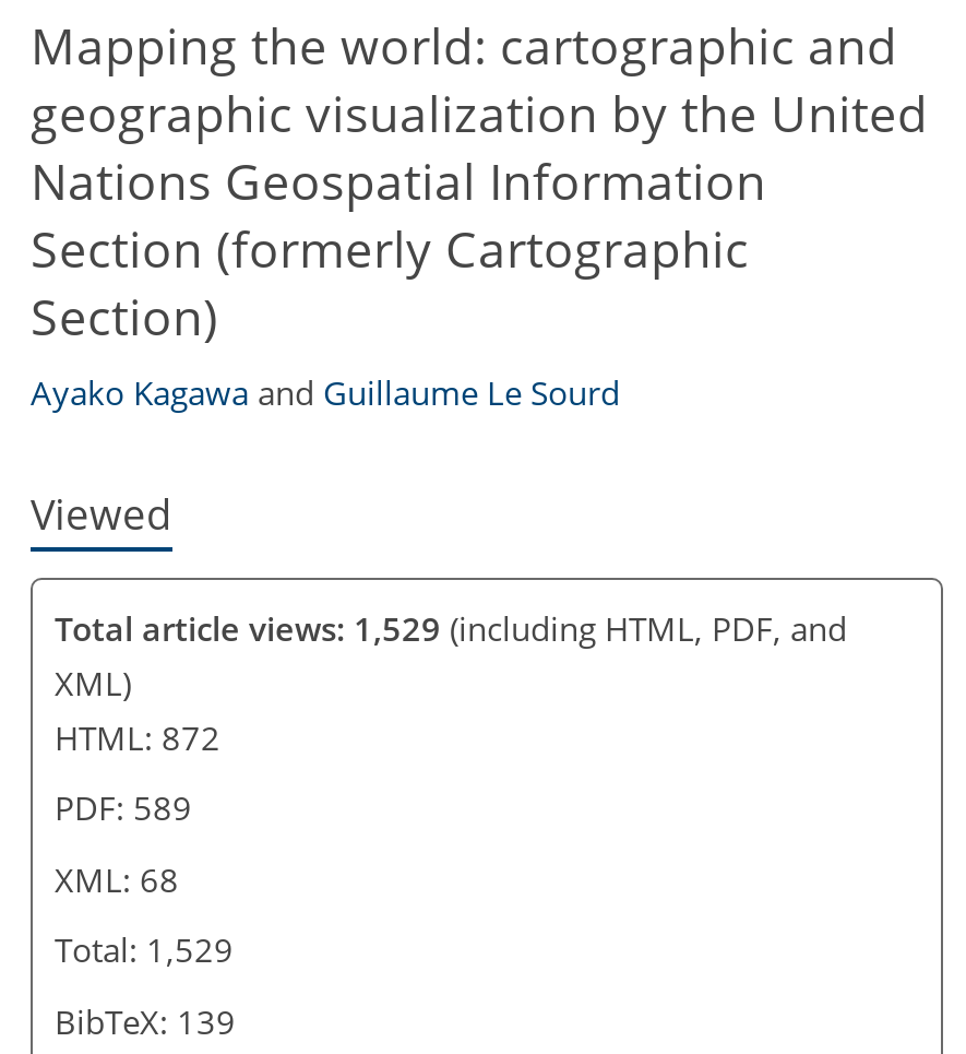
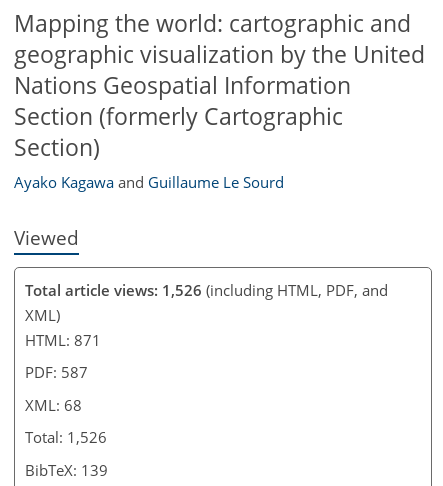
[55,605,847,649] Total article views: 1,529 (including HTML, PDF, and -> [25,279,388,299] Total article views: 1,526 (including HTML, PDF, and
[55,714,220,758] HTML: 872 -> [25,329,101,349] HTML: 871
[55,785,192,829] PDF: 589 -> [25,362,88,382] PDF: 587
[55,927,234,971] Total: 1,529 -> [25,427,107,447] Total: 1,526

